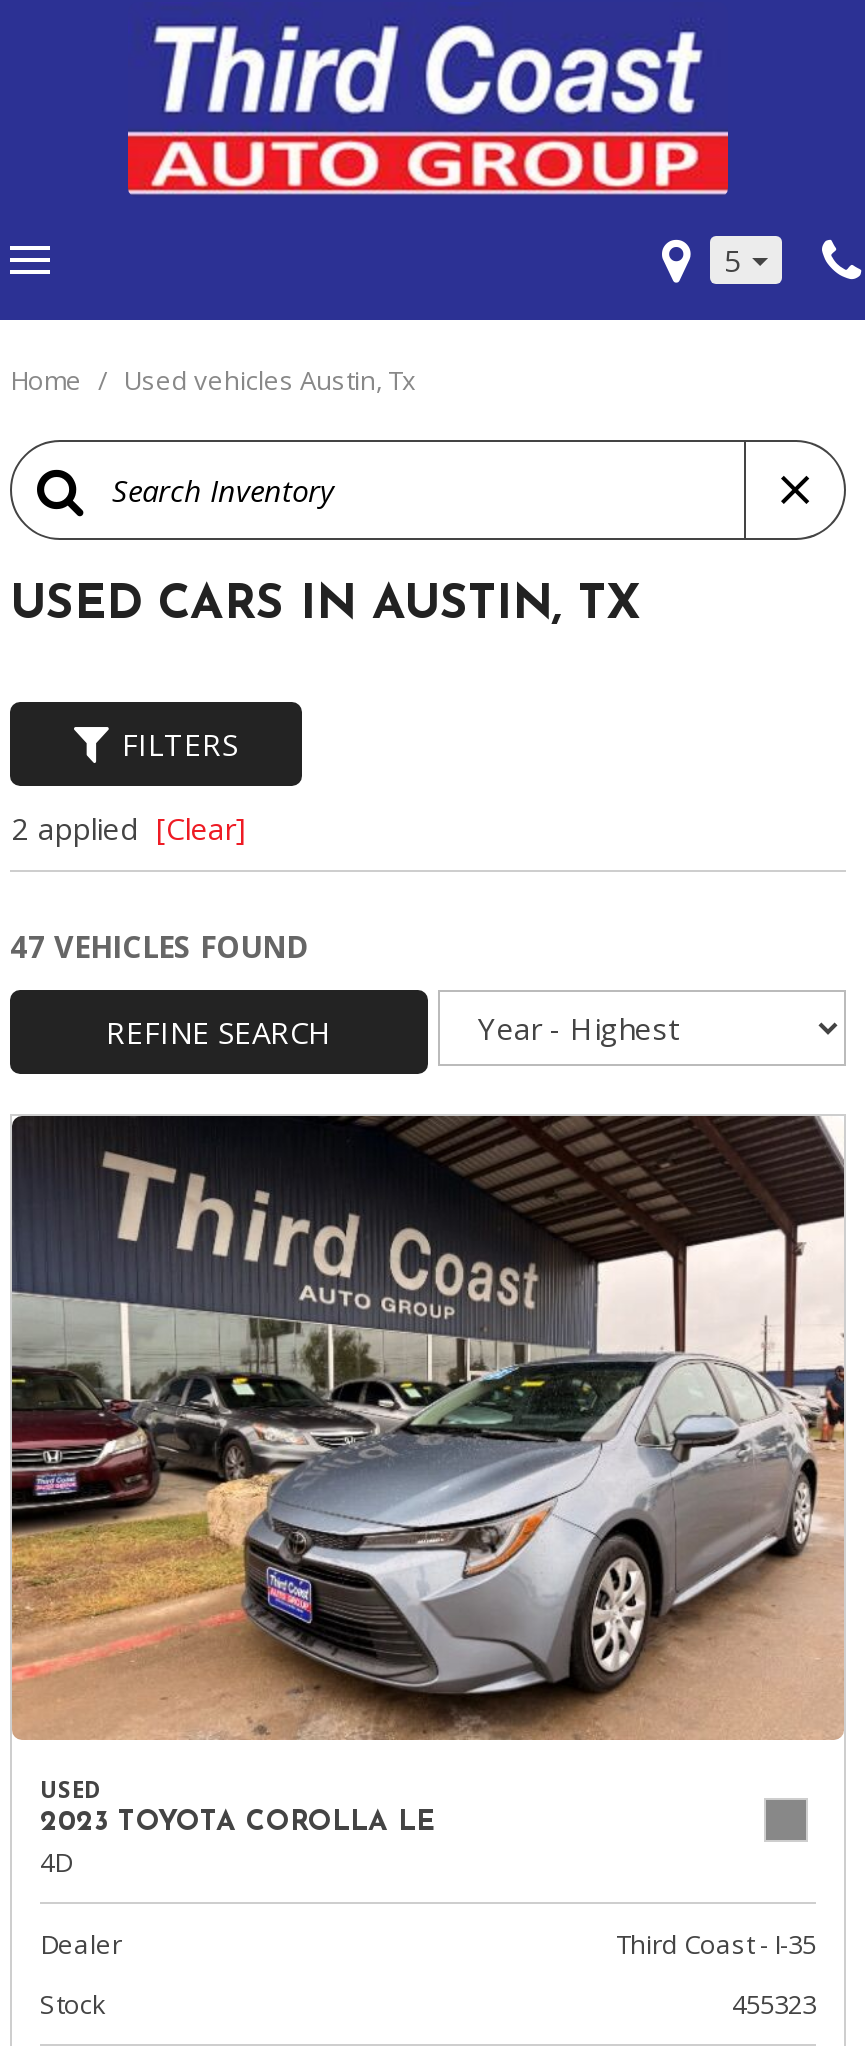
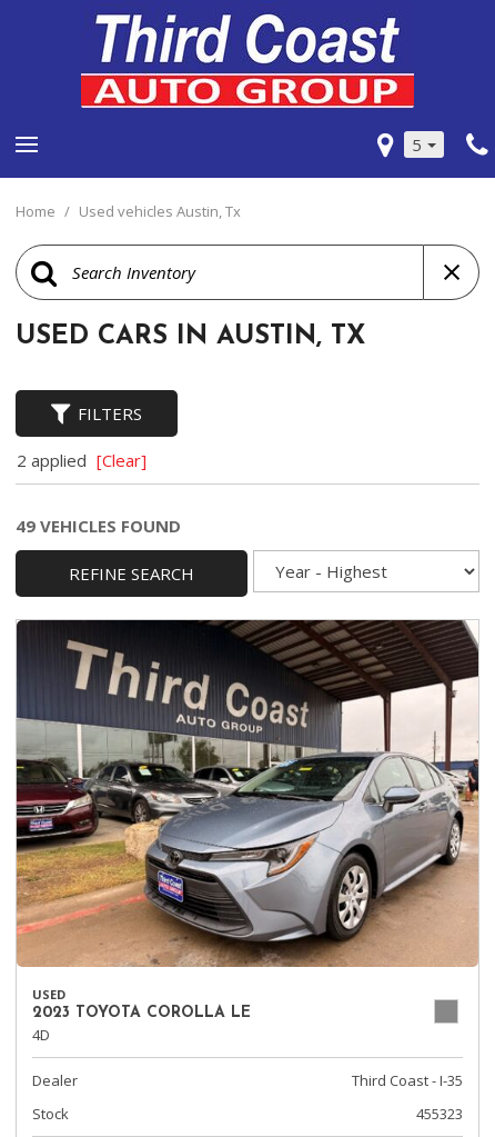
[10,926,308,966] 47 VEHICLES FOUND -> [16,515,181,537] 49 VEHICLES FOUND

